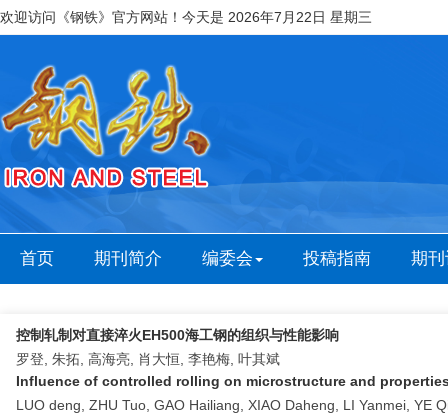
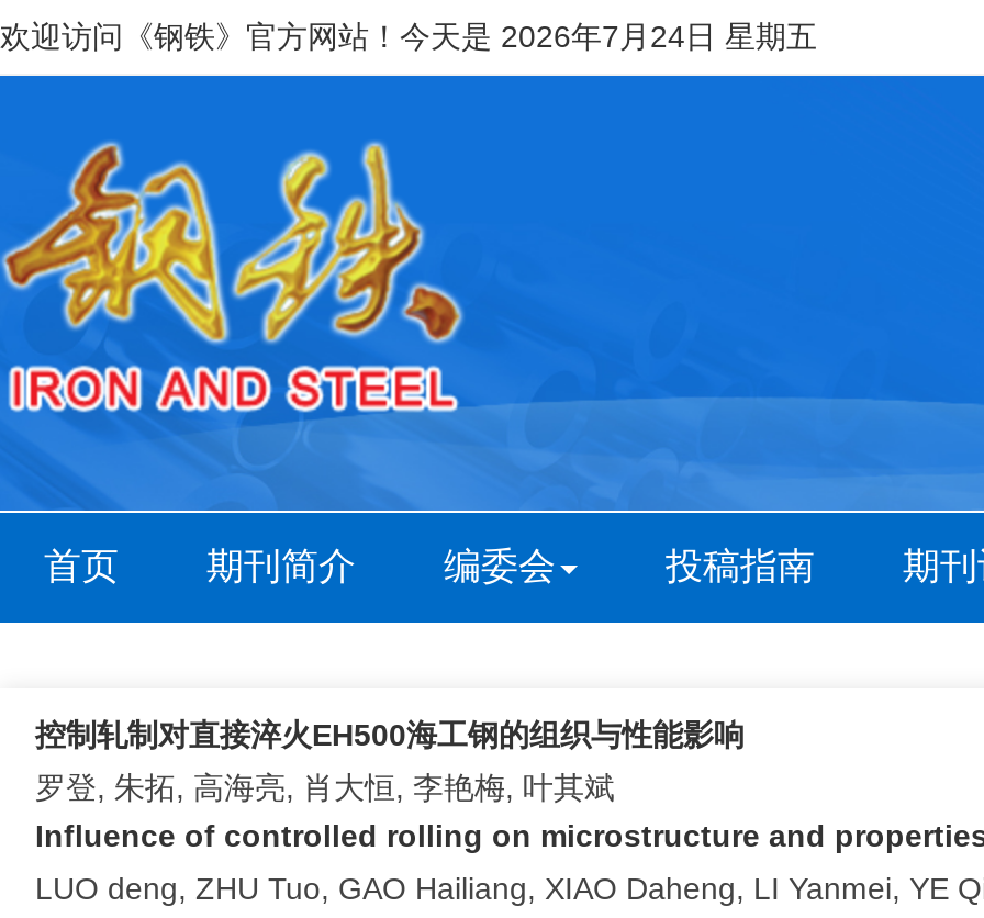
[0,9,372,25] 欢迎访问《钢铁》官方网站！今天是2026年7月22日 星期三 -> [0,19,817,54] 欢迎访问《钢铁》官方网站！今天是2026年7月24日 星期五

